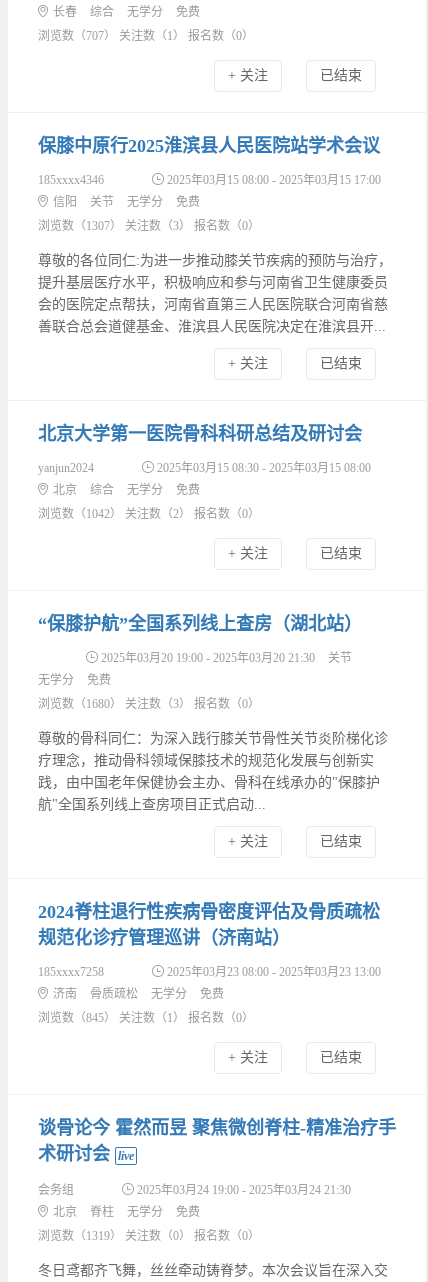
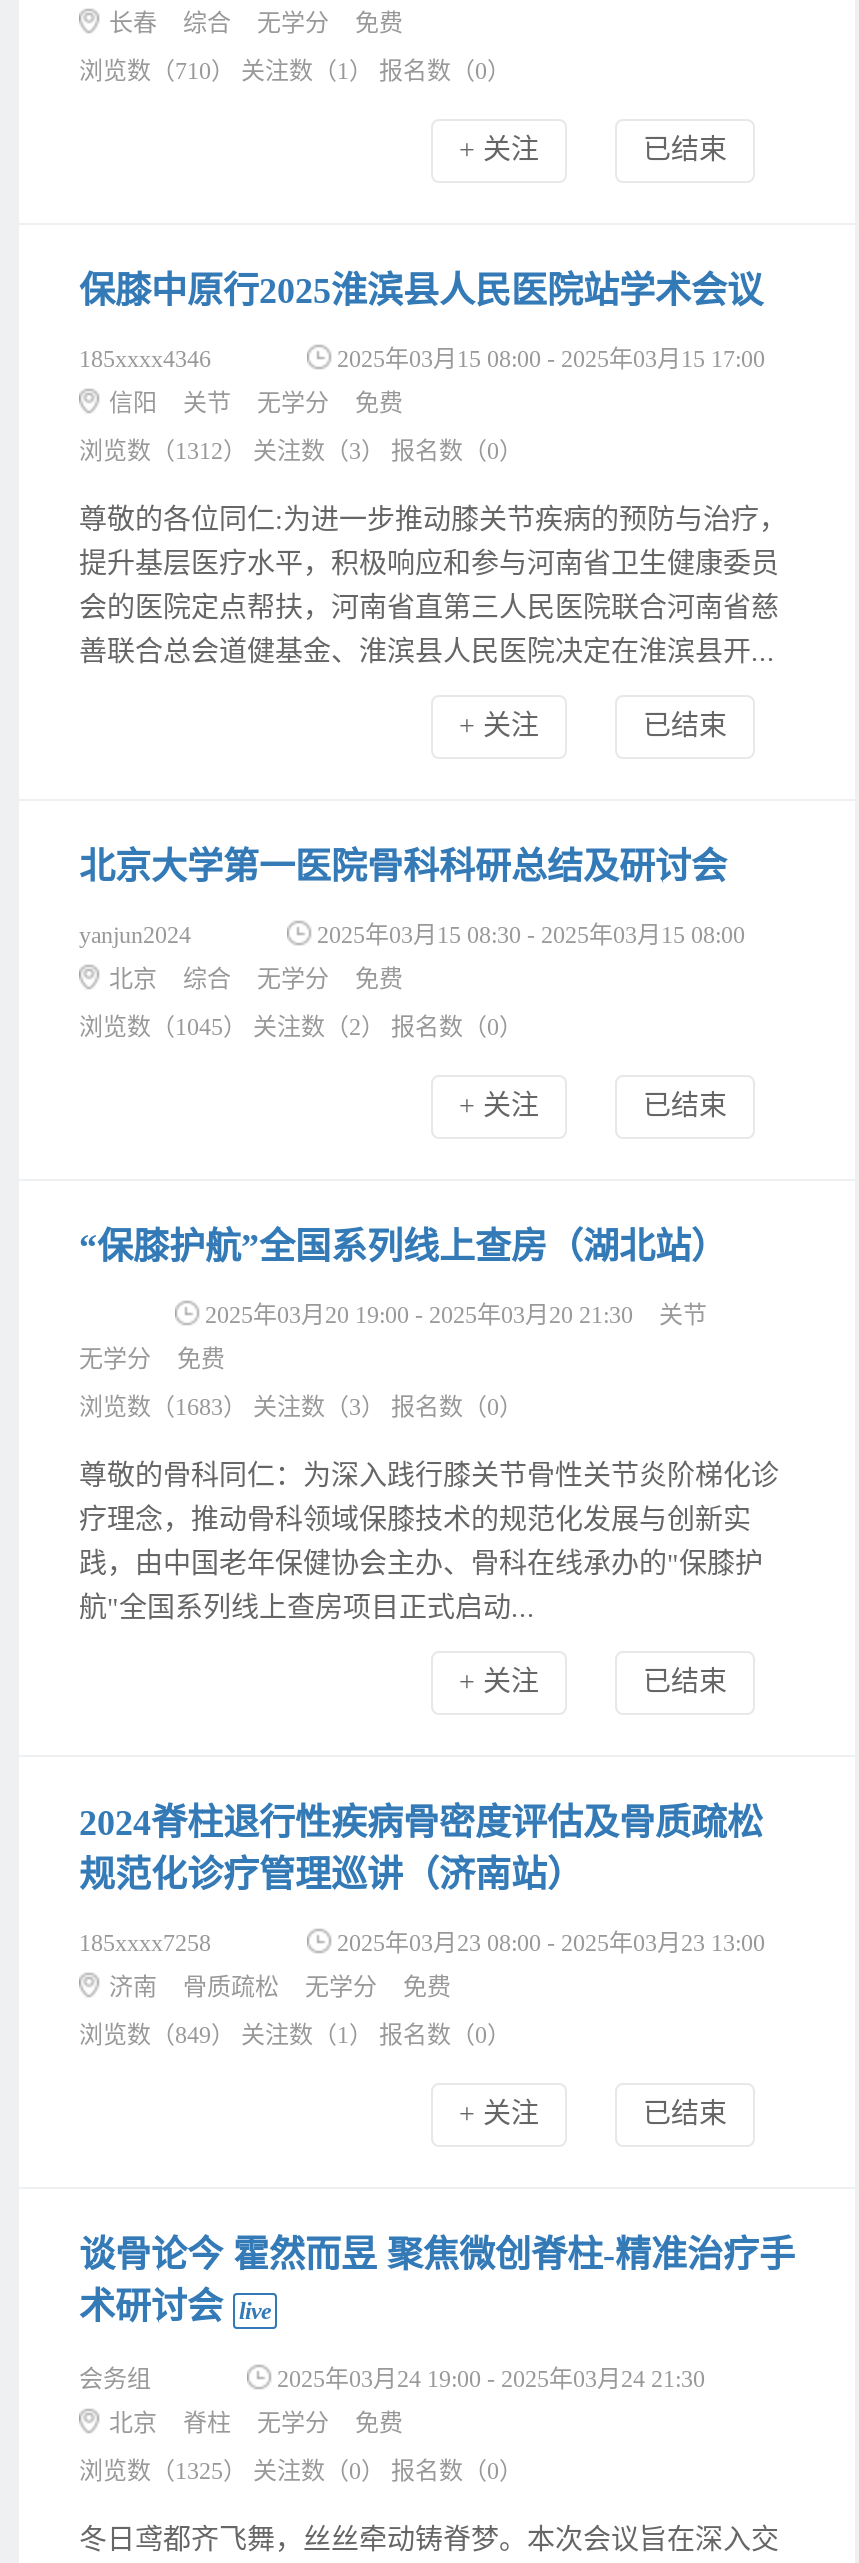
[38,29,254,43] 浏览数（707） 关注数（1） 报名数（0） -> [79,57,511,85] 浏览数（710） 关注数（1） 报名数（0）
[38,219,260,233] 浏览数（1307） 关注数（3） 报名数（0） -> [79,437,523,465] 浏览数（1312） 关注数（3） 报名数（0）
[38,507,260,521] 浏览数（1042） 关注数（2） 报名数（0） -> [79,1013,523,1041] 浏览数（1045） 关注数（2） 报名数（0）
[38,697,260,711] 浏览数（1680） 关注数（3） 报名数（0） -> [79,1393,523,1421] 浏览数（1683） 关注数（3） 报名数（0）
[38,1011,254,1025] 浏览数（845） 关注数（1） 报名数（0） -> [79,2021,511,2049] 浏览数（849） 关注数（1） 报名数（0）
[38,1229,260,1243] 浏览数（1319） 关注数（0） 报名数（0） -> [79,2457,523,2485] 浏览数（1325） 关注数（0） 报名数（0）

